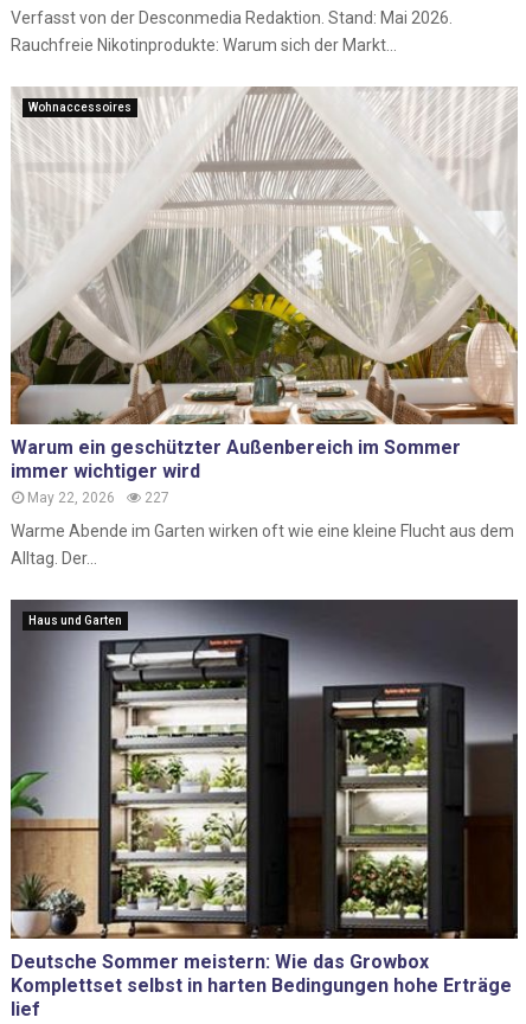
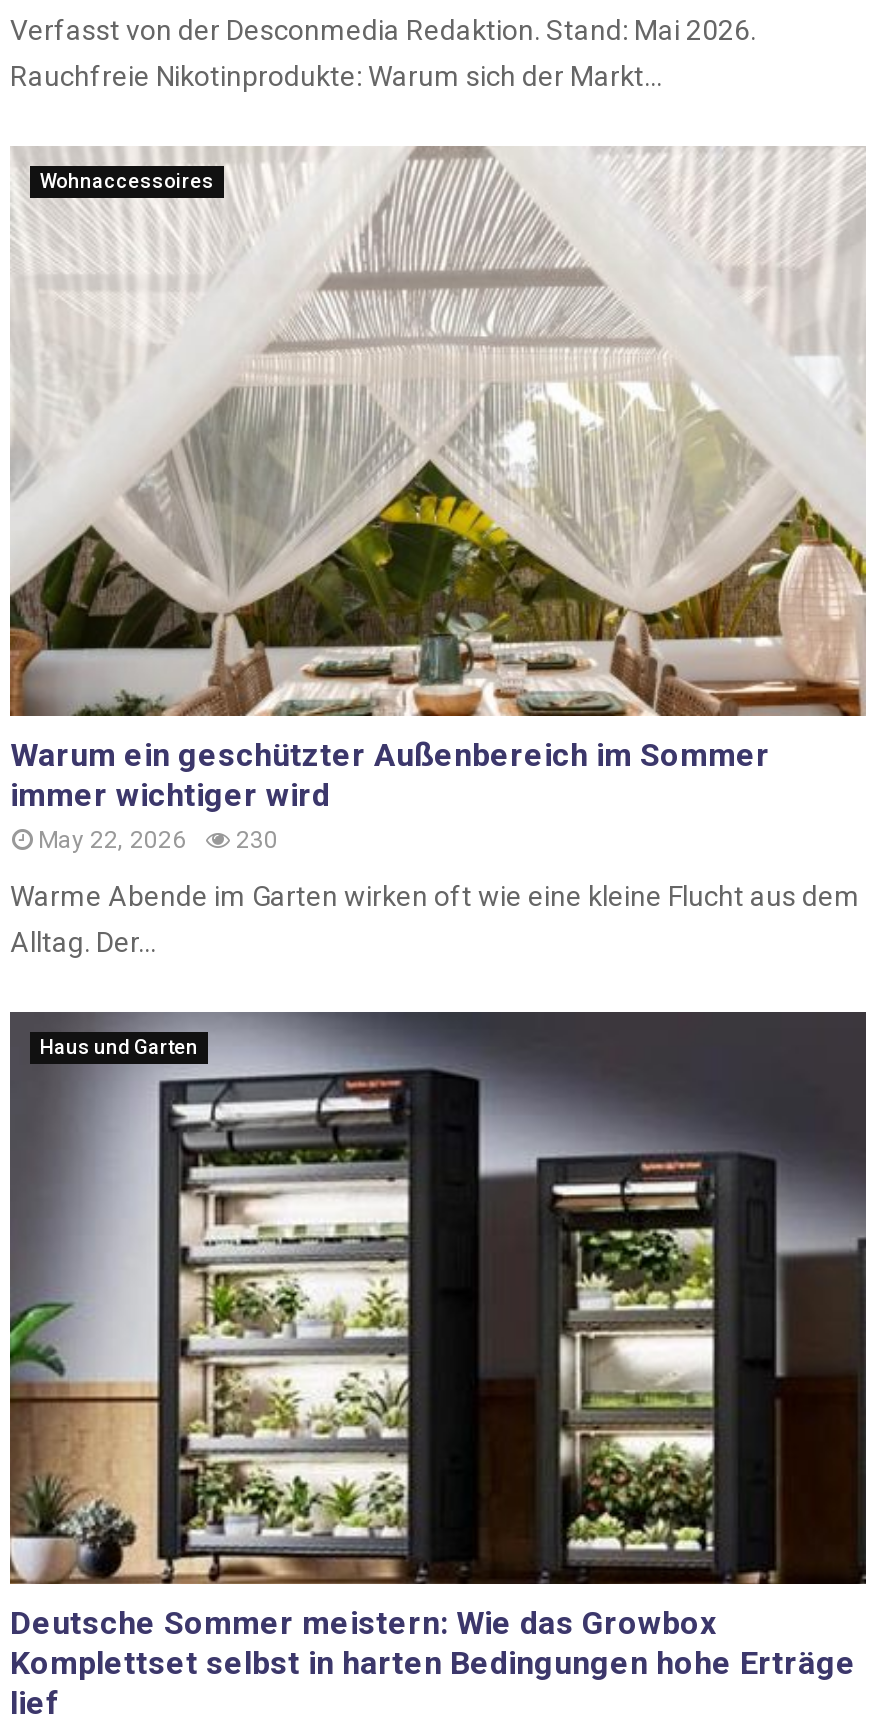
[27,490,169,506] May 22, 2026 227 -> [38,827,278,855] May 22, 2026 230

